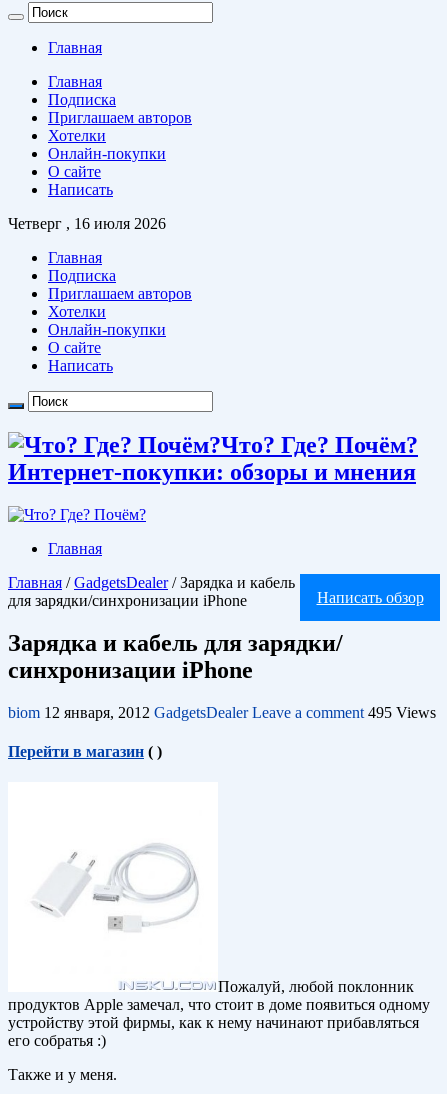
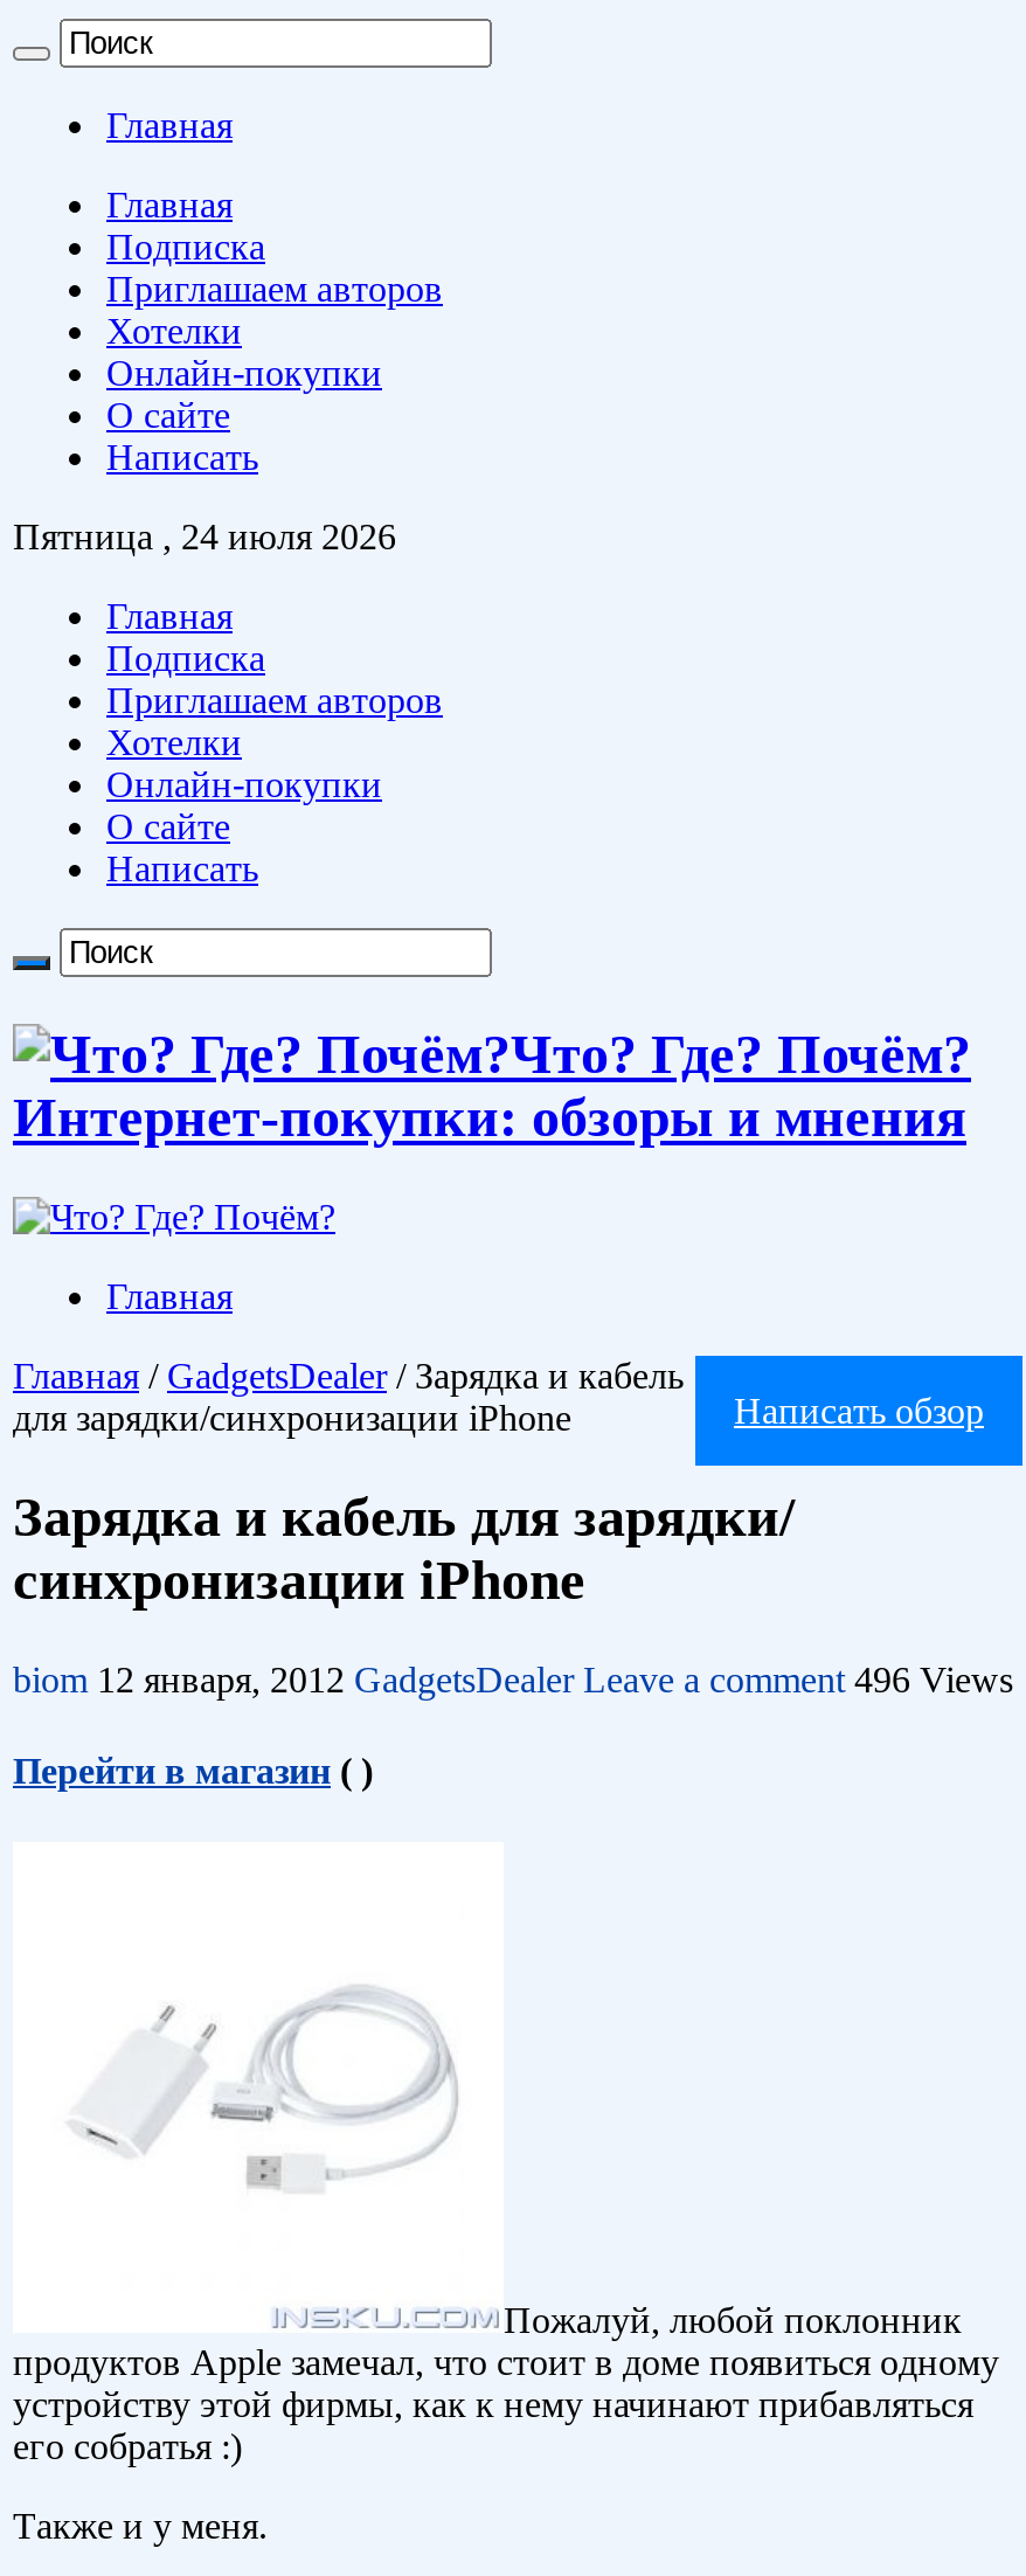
[8,215,166,232] Четверг , 16 июля 2026 -> [13,517,396,556] Пятница , 24 июля 2026
[8,704,436,721] biom 12 января, 2012 GadgetsDealer Leave a comment 495 Views -> [13,1659,1013,1698] biom 12 января, 2012 GadgetsDealer Leave a comment 496 Views

